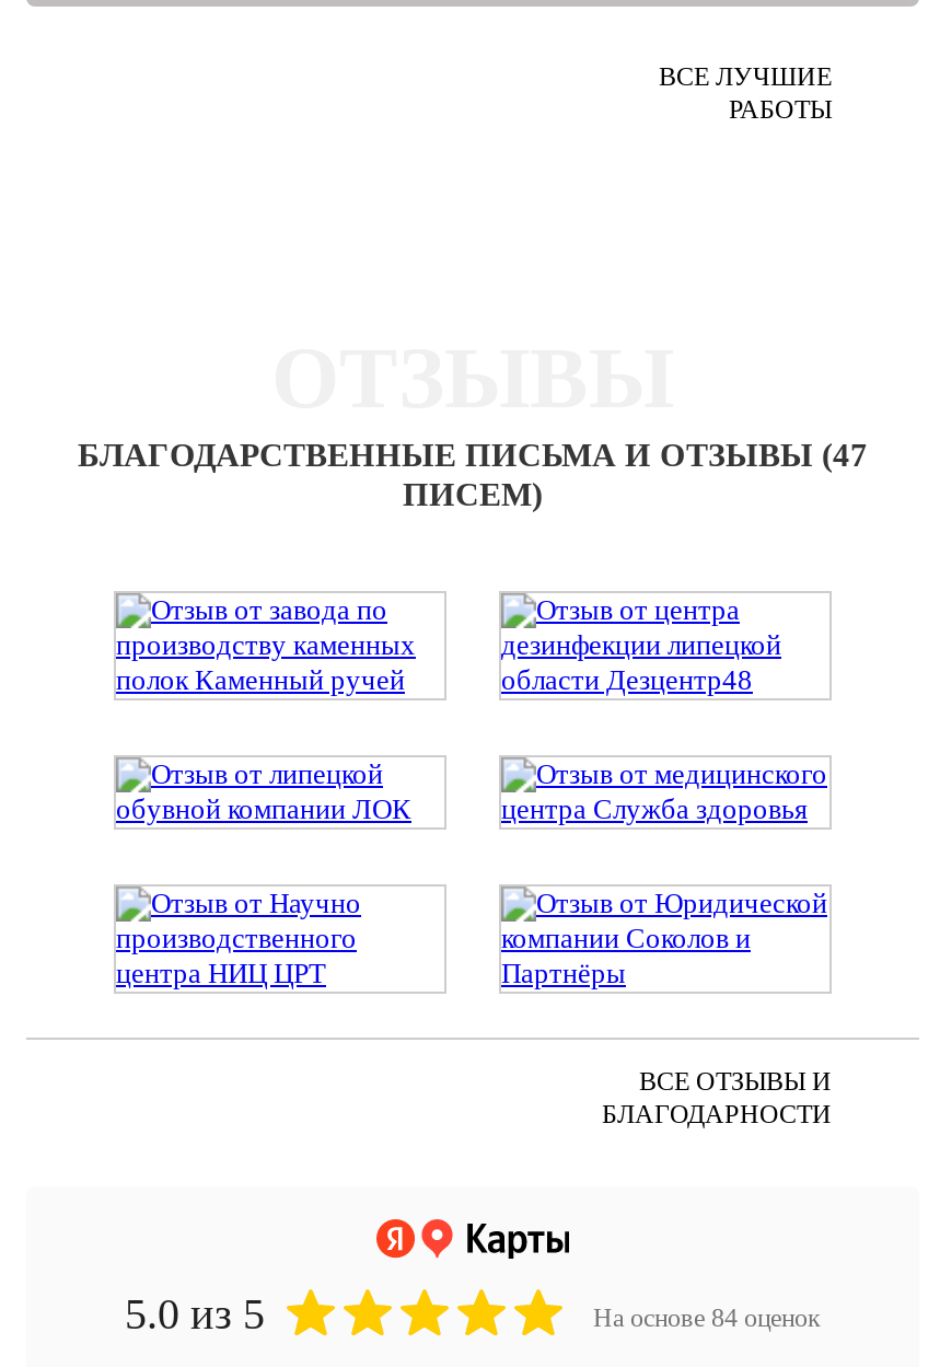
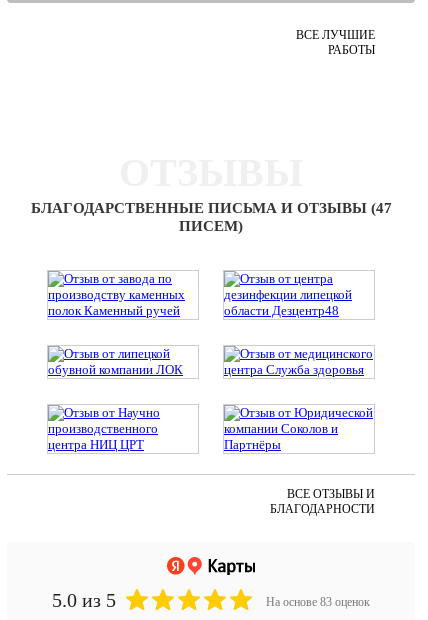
[593,1302,821,1333] На основе 84 оценок -> [266,595,370,609] На основе 83 оценок

